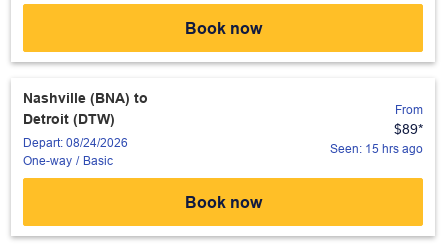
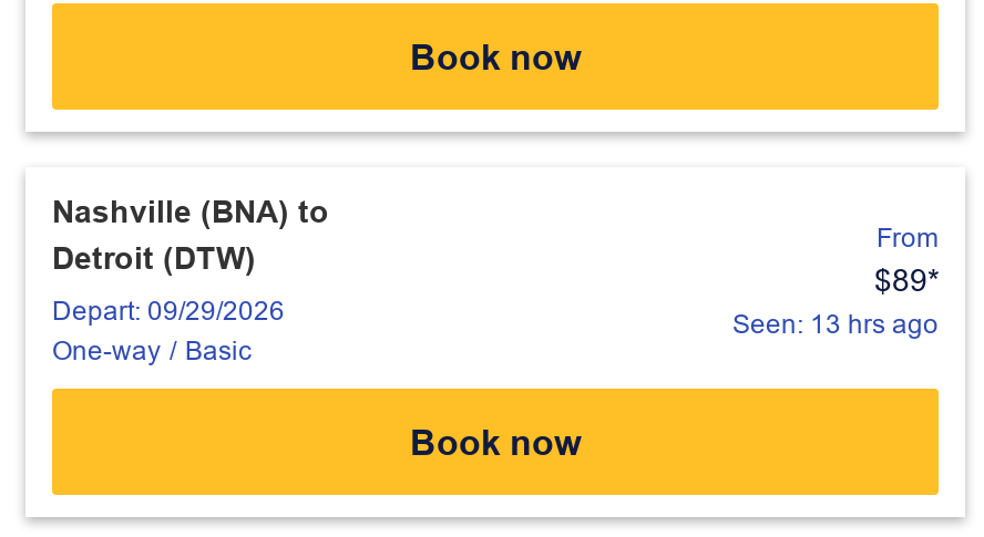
[23,136,128,150] Depart: 08/24/2026 -> [52,296,285,327] Depart: 09/29/2026
[330,142,423,156] Seen: 15 hrs ago -> [732,308,939,339] Seen: 13 hrs ago

